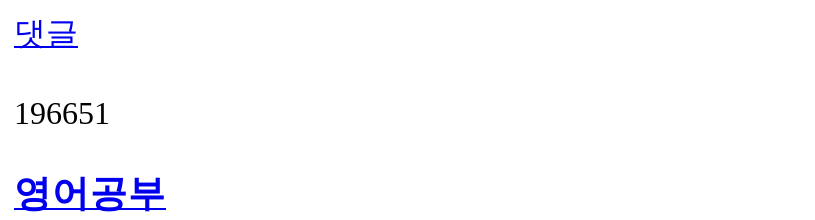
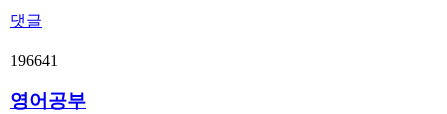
[14,95,110,129] 196651 -> [10,51,58,68] 196641

